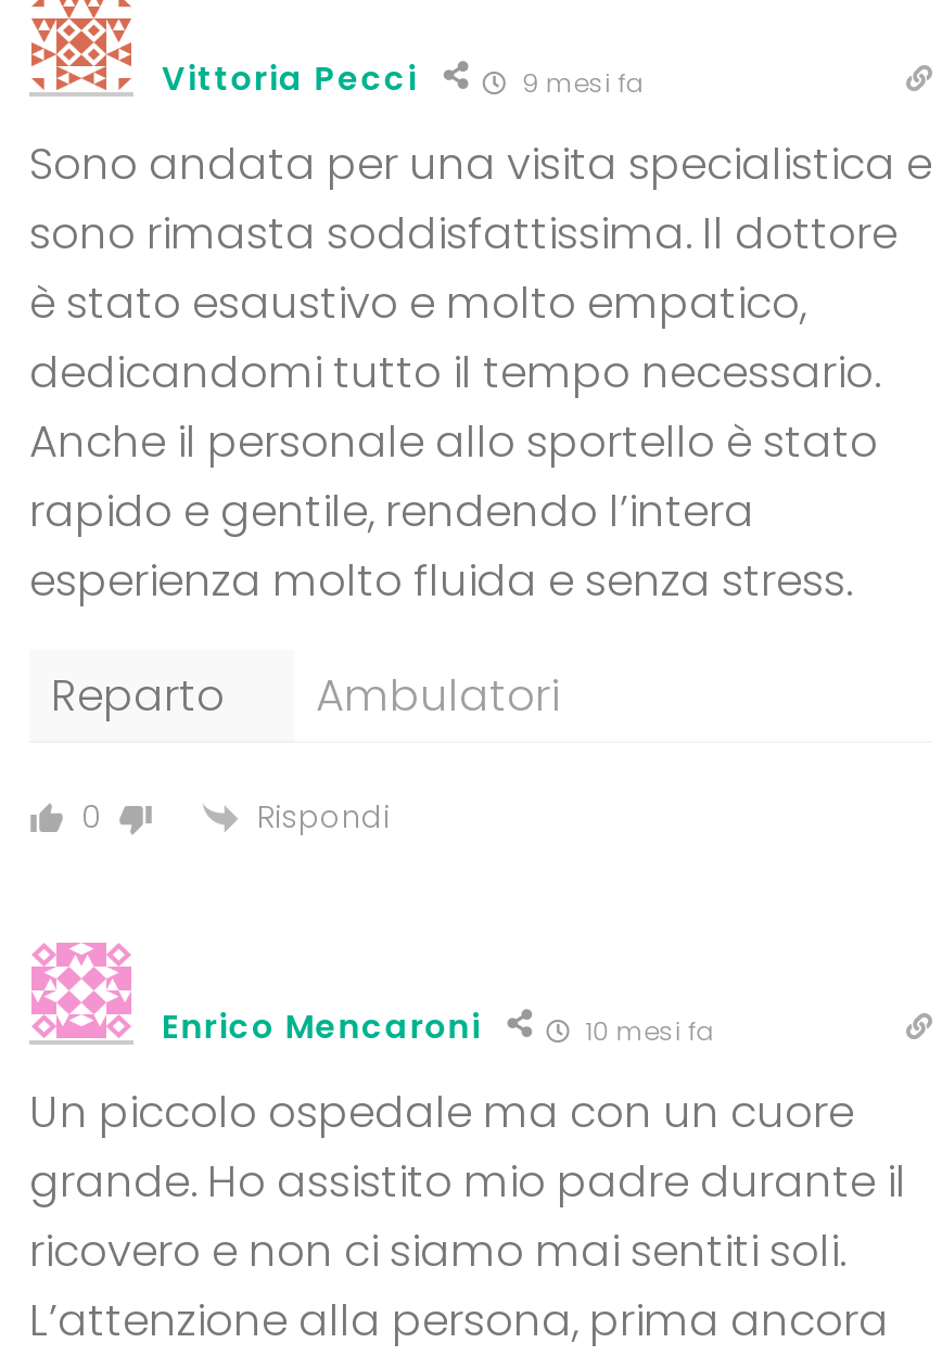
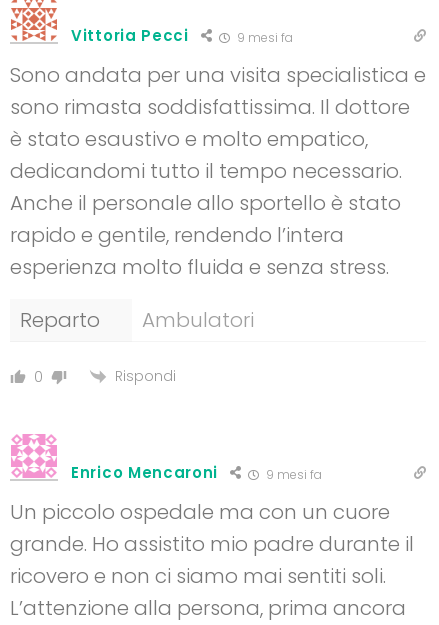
[579,1012,713,1049] 10 mesi fa -> [263,466,322,483] 9 mesi fa

